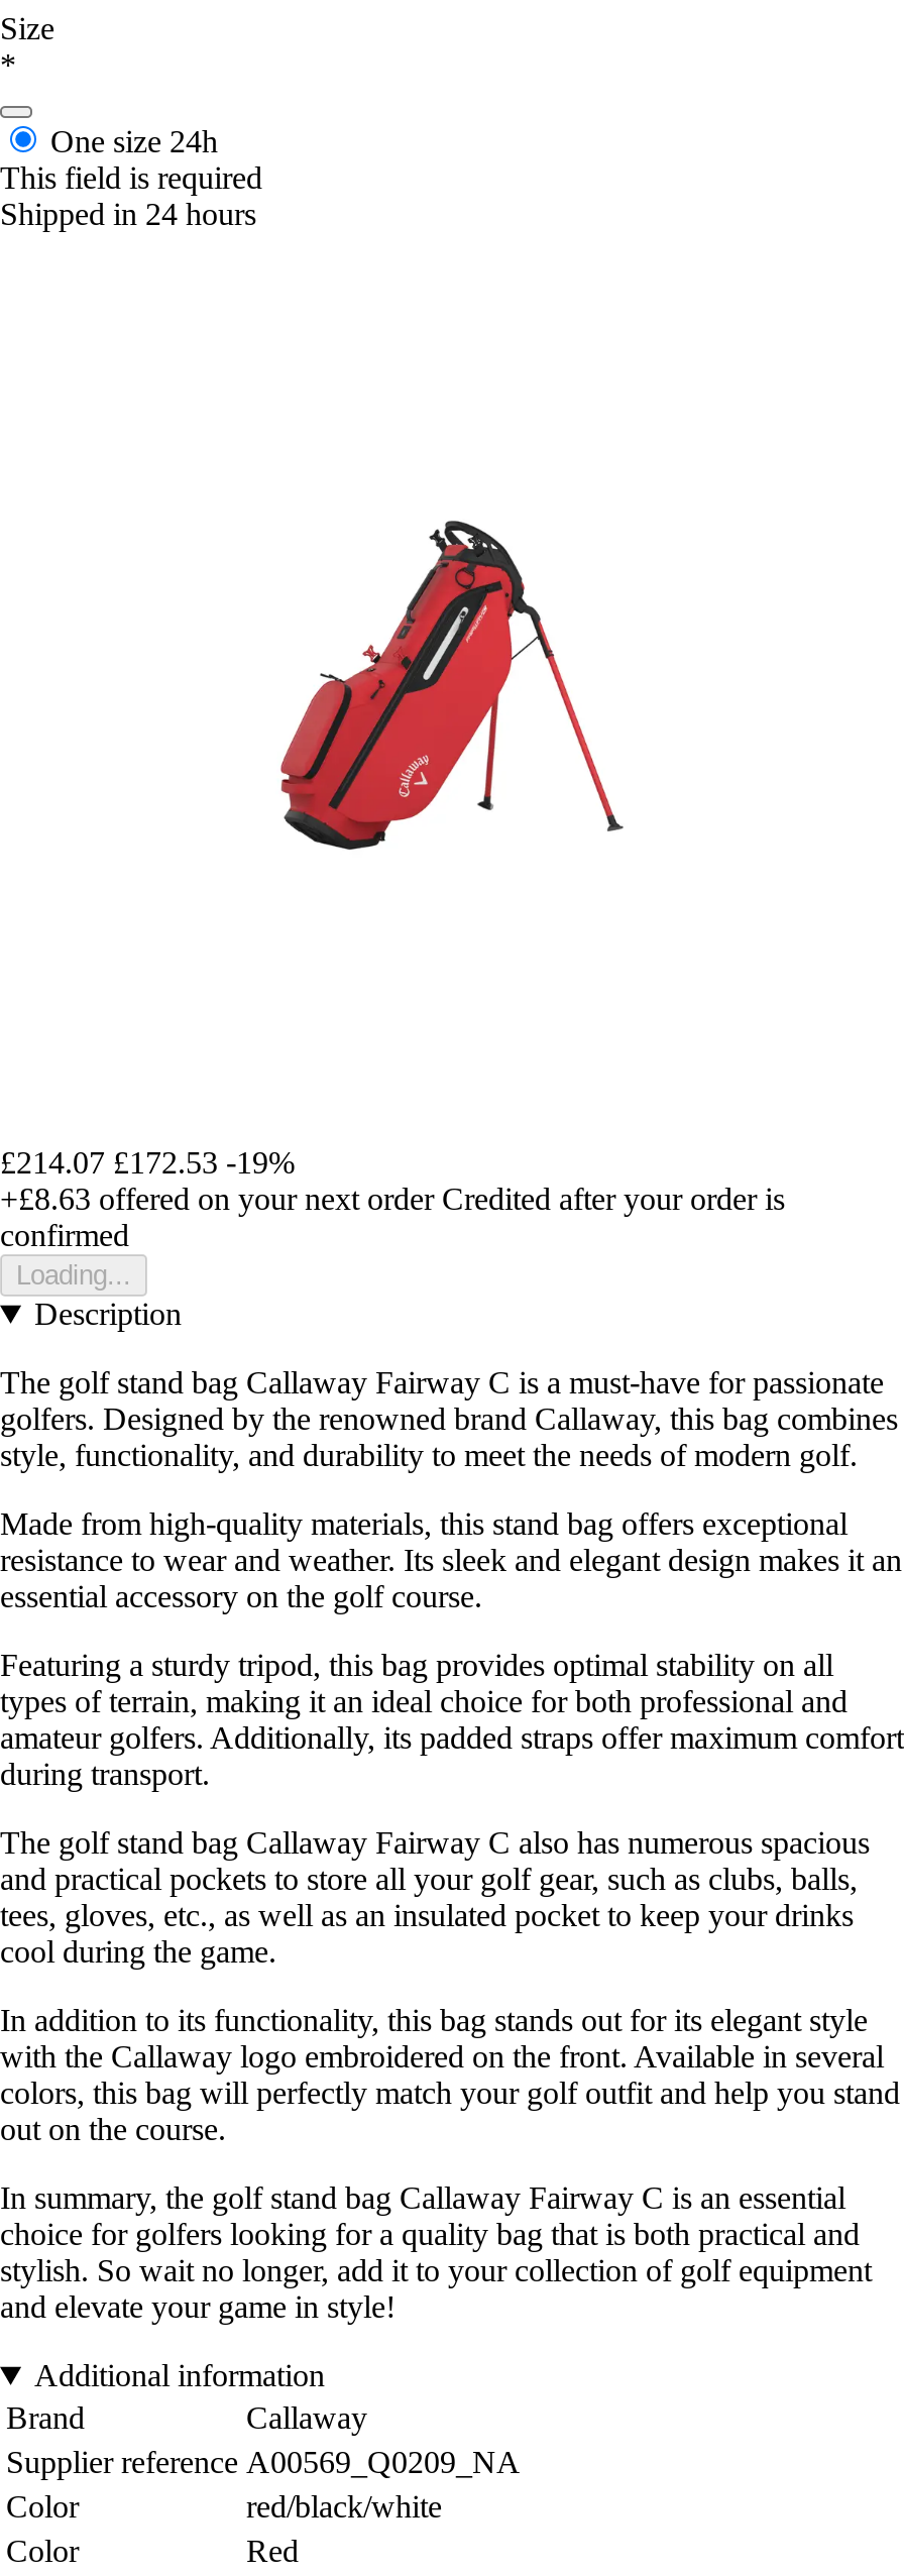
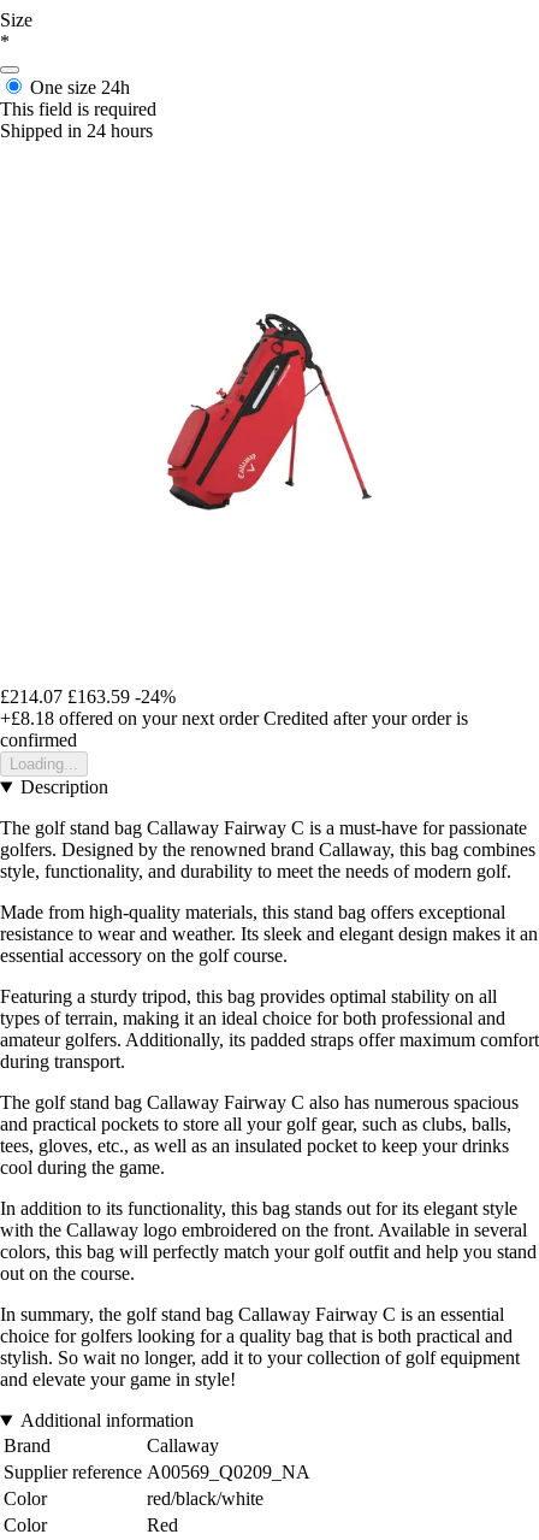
[0,1146,295,1180] £214.07 £172.53 -19% -> [0,687,176,707] £214.07 £163.59 -24%
[0,1182,785,1216] +£8.63 offered on your next order Credited after your order is -> [0,708,468,729] +£8.18 offered on your next order Credited after your order is

